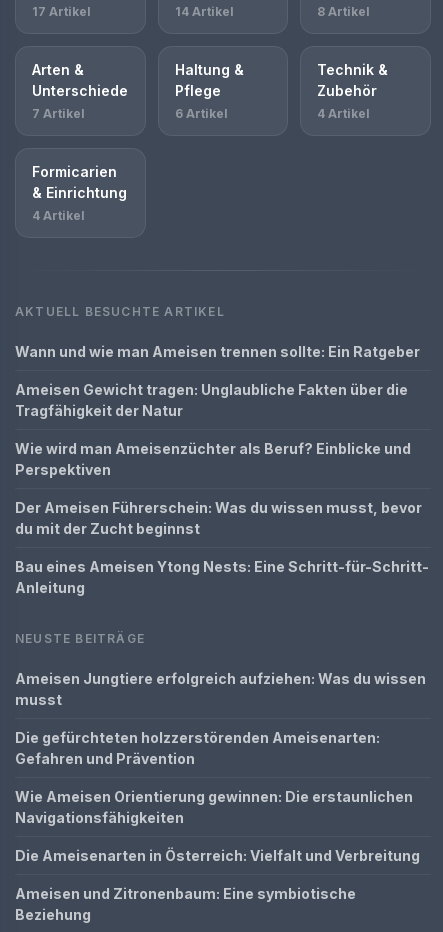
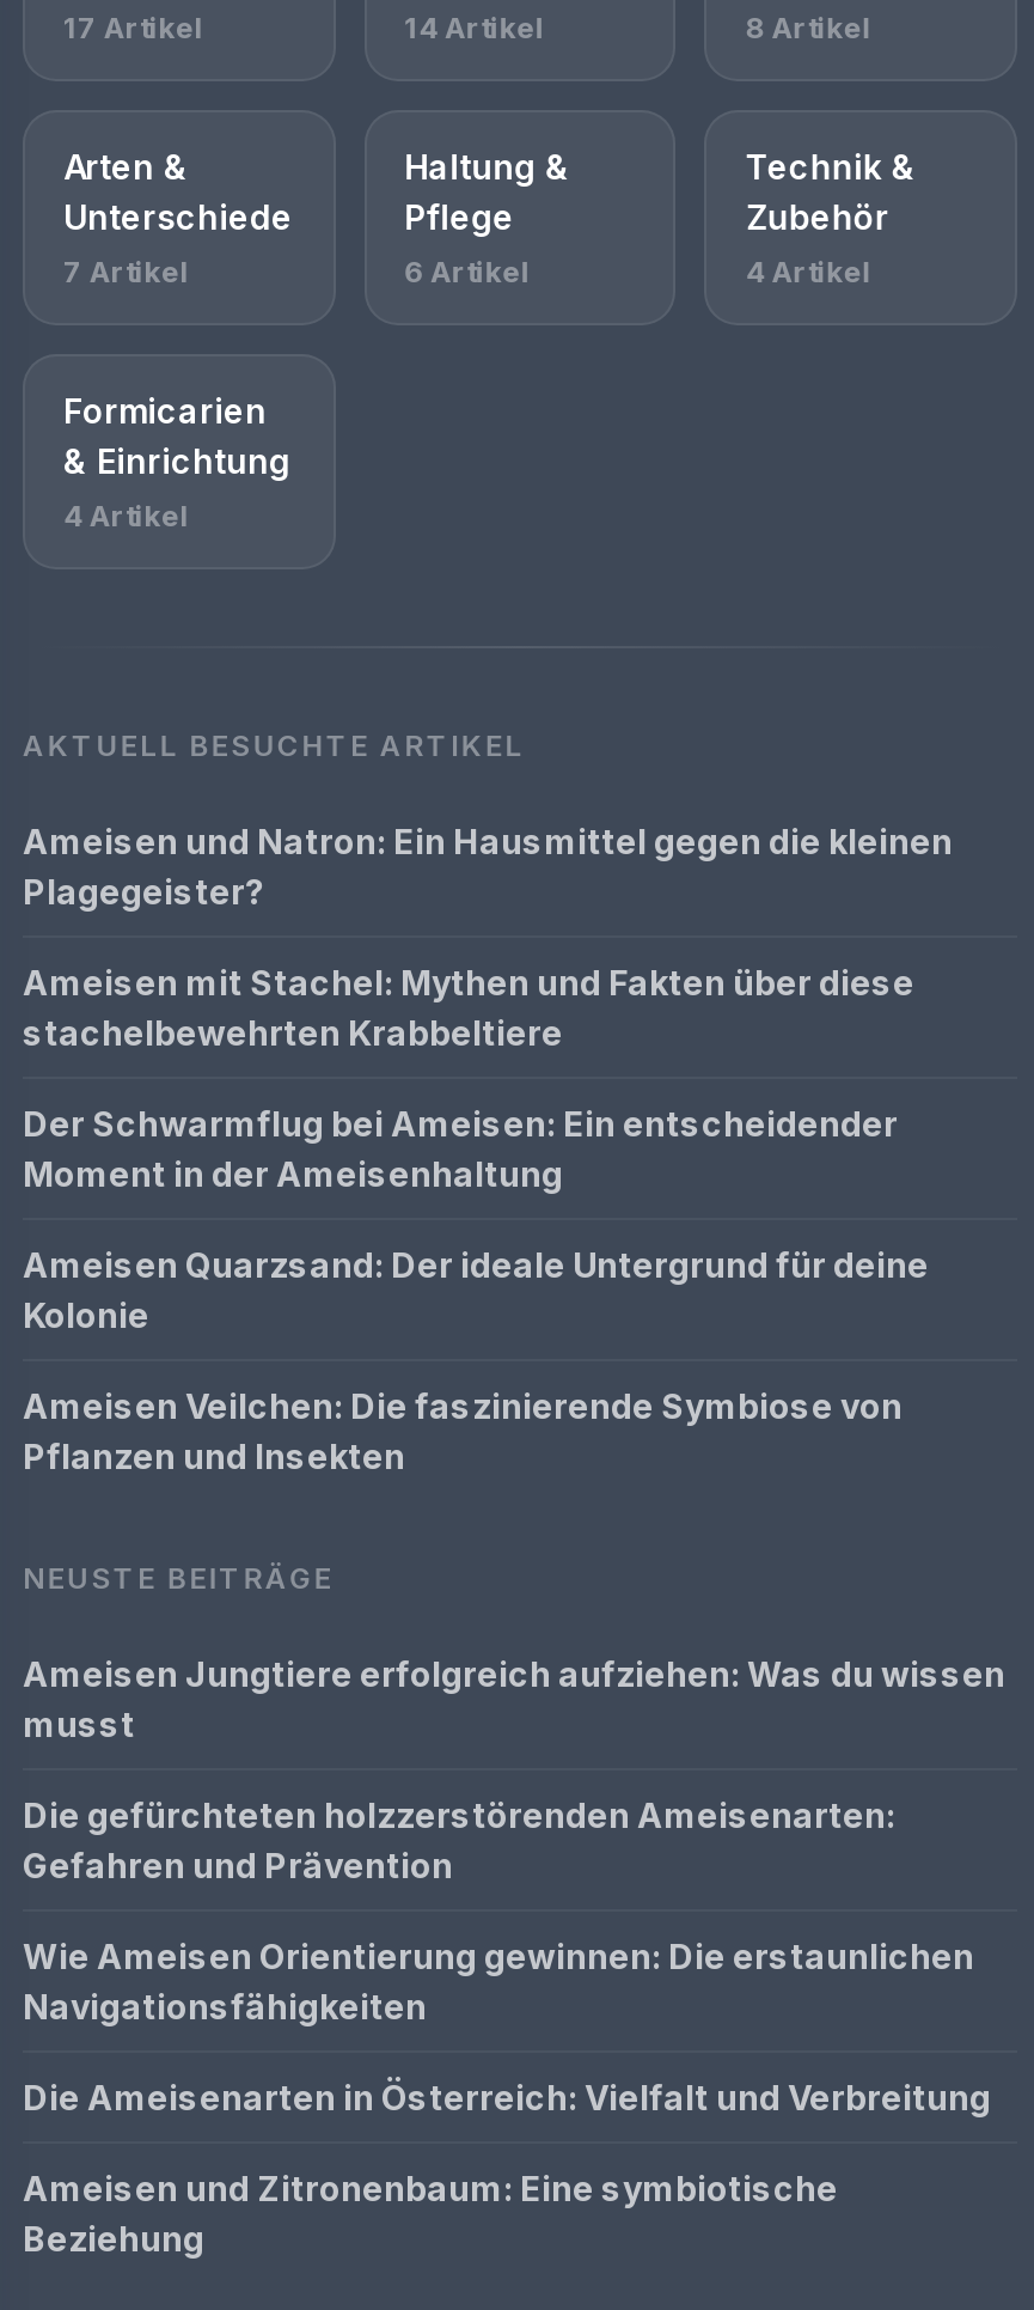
[15,343,420,360] Wann und wie man Ameisen trennen sollte: Ein Ratgeber -> [23,821,953,912] Ameisen und Natron: Ein Hausmittel gegen die kleinen | Plagegeister?
[15,381,408,419] Ameisen Gewicht tragen: Unglaubliche Fakten über die | Tragfähigkeit der Natur -> [23,962,914,1053] Ameisen mit Stachel: Mythen und Fakten über diese | stachelbewehrten Krabbeltiere
[15,440,411,478] Wie wird man Ameisenzüchter als Beruf? Einblicke und | Perspektiven -> [23,1103,898,1194] Der Schwarmflug bei Ameisen: Ein entscheidender | Moment in der Ameisenhaltung
[15,499,422,537] Der Ameisen Führerschein: Was du wissen musst, bevor | du mit der Zucht beginnst -> [23,1244,929,1335] Ameisen Quarzsand: Der ideale Untergrund für deine | Kolonie
[15,558,429,596] Bau eines Ameisen Ytong Nests: Eine Schritt-für-Schritt- | Anleitung -> [23,1385,903,1476] Ameisen Veilchen: Die faszinierende Symbiose von | Pflanzen und Insekten

